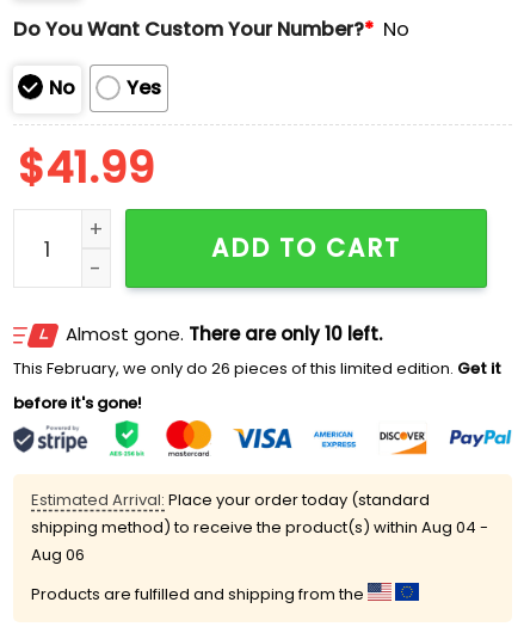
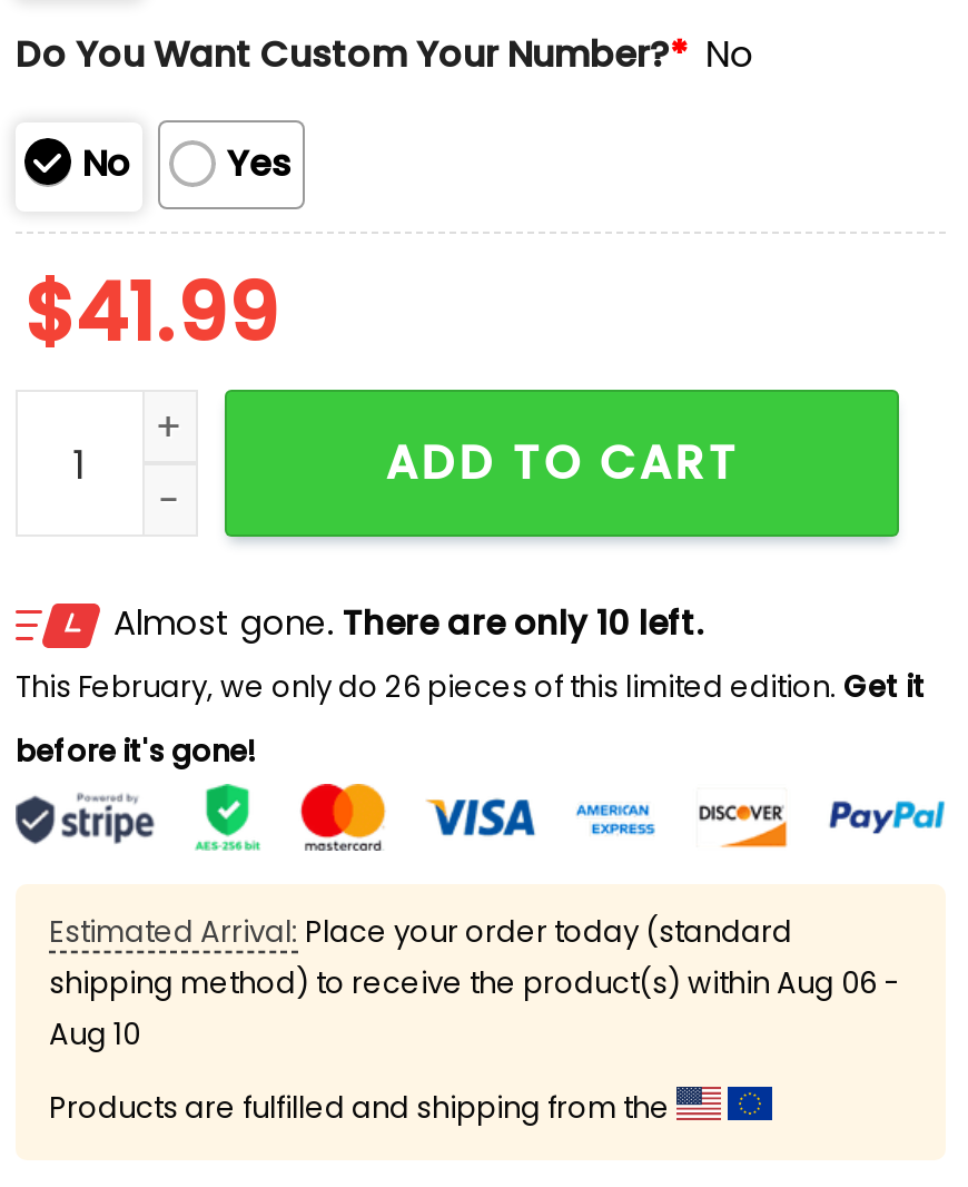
[31,515,488,538] shipping method) to receive the product(s) within Aug 04 - -> [49,961,899,1003] shipping method) to receive the product(s) within Aug 06 -
[31,543,85,566] Aug 06 -> [49,1012,140,1054] Aug 10

